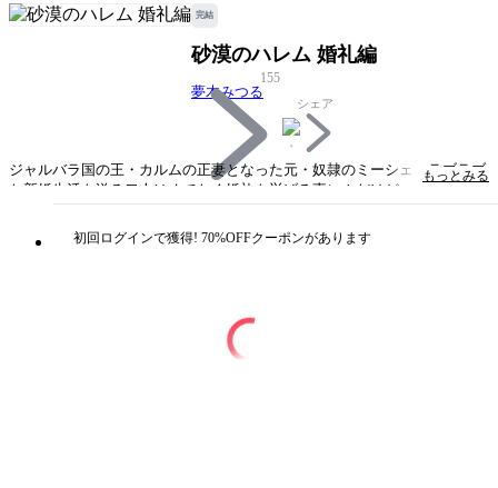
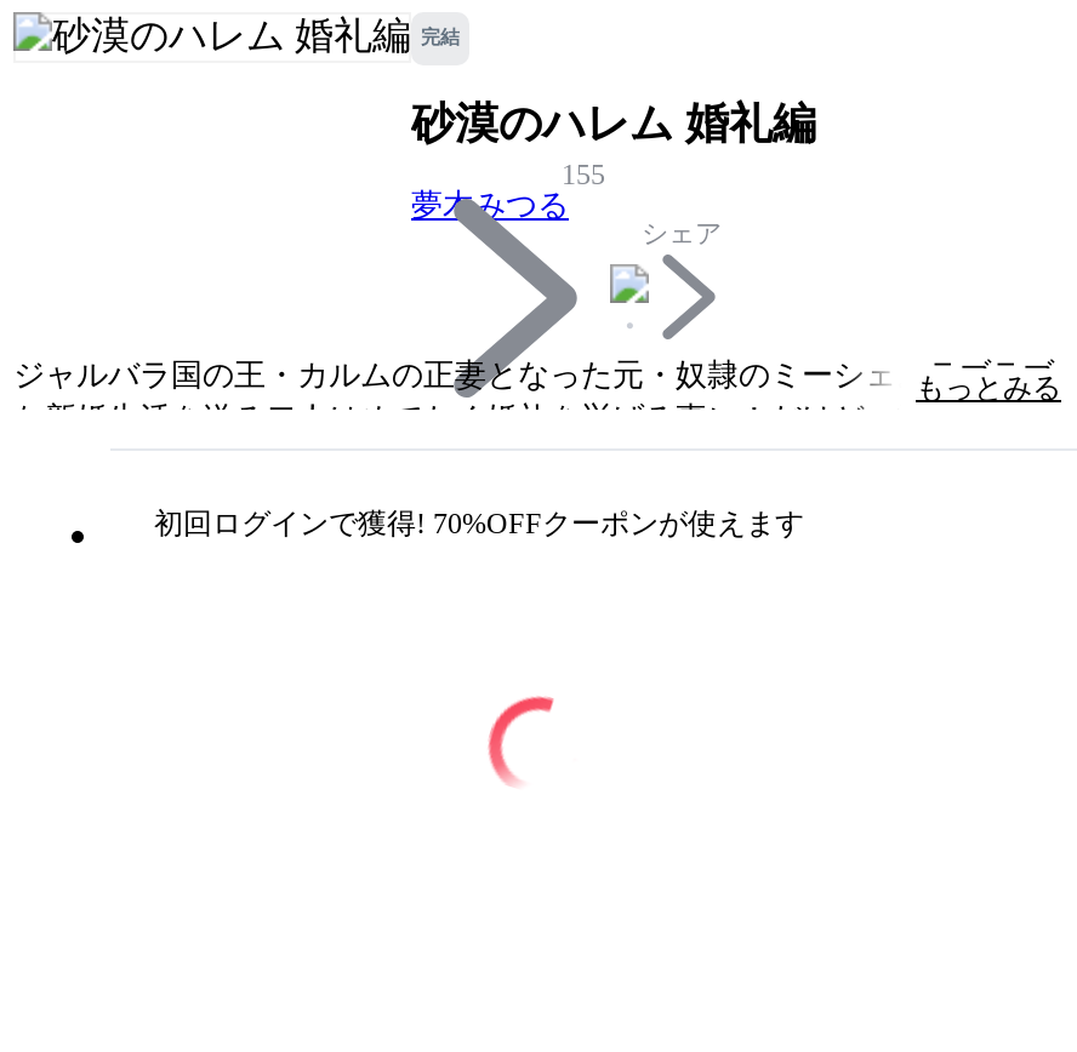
[73,230,371,246] 初回ログインで獲得! 70%OFFクーポンがあります -> [154,506,804,540] 初回ログインで獲得! 70%OFFクーポンが使えます

